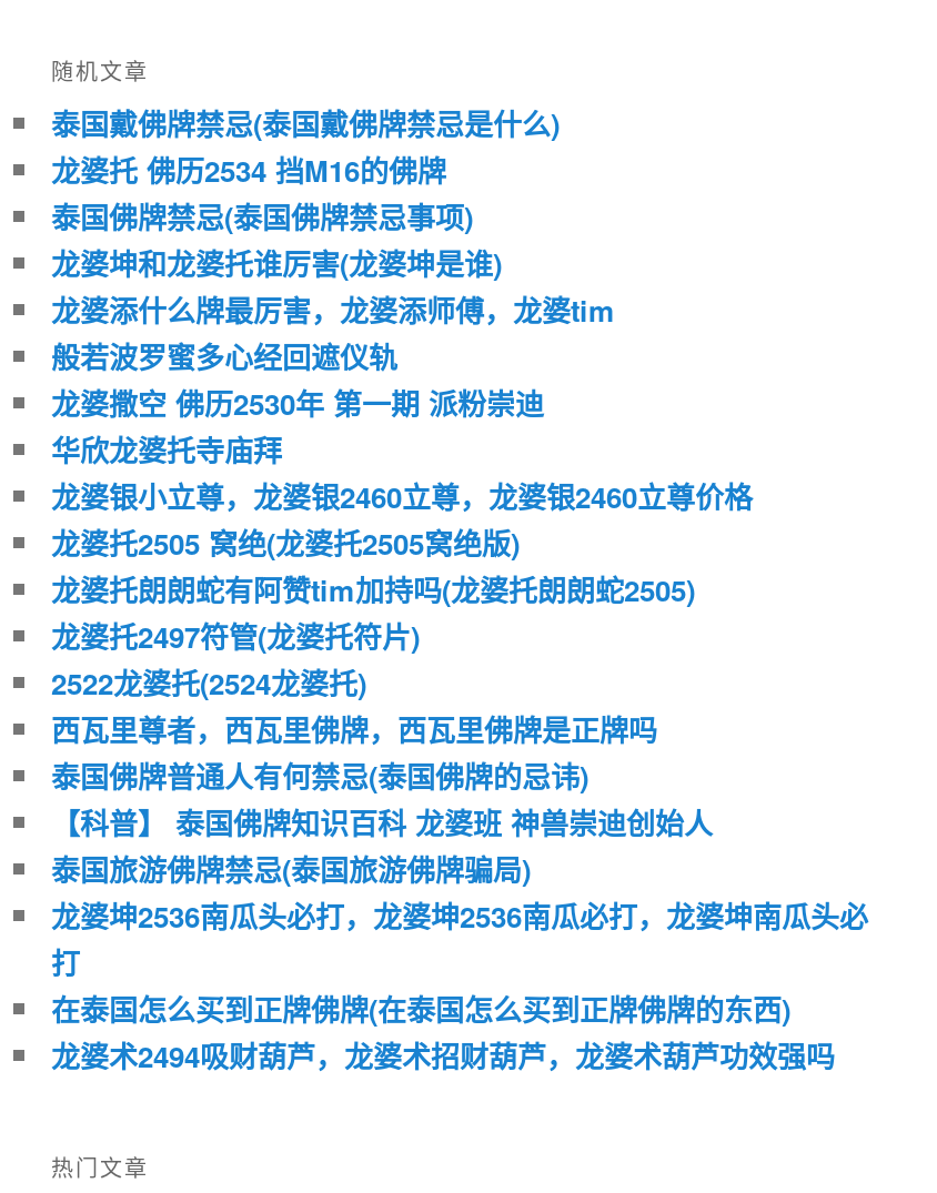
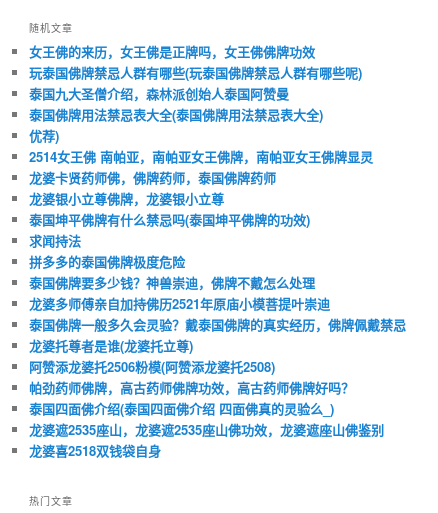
[51,103,868,1077] 泰国戴佛牌禁忌(泰国戴佛牌禁忌是什么) | 龙婆托 佛历2534 挡M16的佛牌 | 泰国佛牌禁忌(泰国佛牌禁忌事项) | 龙婆坤和龙婆托谁厉害(龙婆坤是谁) | 龙婆添什么牌最厉害，龙婆添师傅，龙婆tim | 般若波罗蜜多心经回遮仪轨 | 龙婆撒空 佛历2530年 第一期 派粉崇迪 | 华欣龙婆托寺庙拜 | 龙婆银小立尊，龙婆银2460立尊，龙婆银2460立尊价格 | 龙婆托2505 窝绝(龙婆托2505窝绝版) | 龙婆托朗朗蛇有阿赞tim加持吗(龙婆托朗朗蛇2505) | 龙婆托2497符管(龙婆托符片) | 2522龙婆托(2524龙婆托) | 西瓦里尊者，西瓦里佛牌，西瓦里佛牌是正牌吗 | 泰国佛牌普通人有何禁忌(泰国佛牌的忌讳) | 【科普】 泰国佛牌知识百科 龙婆班 神兽崇迪创始人 | 泰国旅游佛牌禁忌(泰国旅游佛牌骗局) | 龙婆坤2536南瓜头必打，龙婆坤2536南瓜必打，龙婆坤南瓜头必 | 打 | 在泰国怎么买到正牌佛牌(在泰国怎么买到正牌佛牌的东西) | 龙婆术2494吸财葫芦，龙婆术招财葫芦，龙婆术葫芦功效强吗 -> [29,42,406,460] 女王佛的来历，女王佛是正牌吗，女王佛佛牌功效 | 玩泰国佛牌禁忌人群有哪些(玩泰国佛牌禁忌人群有哪些呢) | 泰国九大圣僧介绍，森林派创始人泰国阿赞曼 | 泰国佛牌用法禁忌表大全(泰国佛牌用法禁忌表大全) | 优荐) | 2514女王佛 南帕亚，南帕亚女王佛牌，南帕亚女王佛牌显灵 | 龙婆卡贤药师佛，佛牌药师，泰国佛牌药师 | 龙婆银小立尊佛牌，龙婆银小立尊 | 泰国坤平佛牌有什么禁忌吗(泰国坤平佛牌的功效) | 求闻持法 | 拼多多的泰国佛牌极度危险 | 泰国佛牌要多少钱？神兽崇迪，佛牌不戴怎么处理 | 龙婆多师傅亲自加持佛历2521年原庙小模菩提叶崇迪 | 泰国佛牌一般多久会灵验？戴泰国佛牌的真实经历，佛牌佩戴禁忌 | 龙婆托尊者是谁(龙婆托立尊) | 阿赞添龙婆托2506粉模(阿赞添龙婆托2508) | 帕劲药师佛牌，高古药师佛牌功效，高古药师佛牌好吗？ | 泰国四面佛介绍(泰国四面佛介绍 四面佛真的灵验么_) | 龙婆遮2535座山，龙婆遮2535座山佛功效，龙婆遮座山佛鉴别 | 龙婆喜2518双钱袋自身

